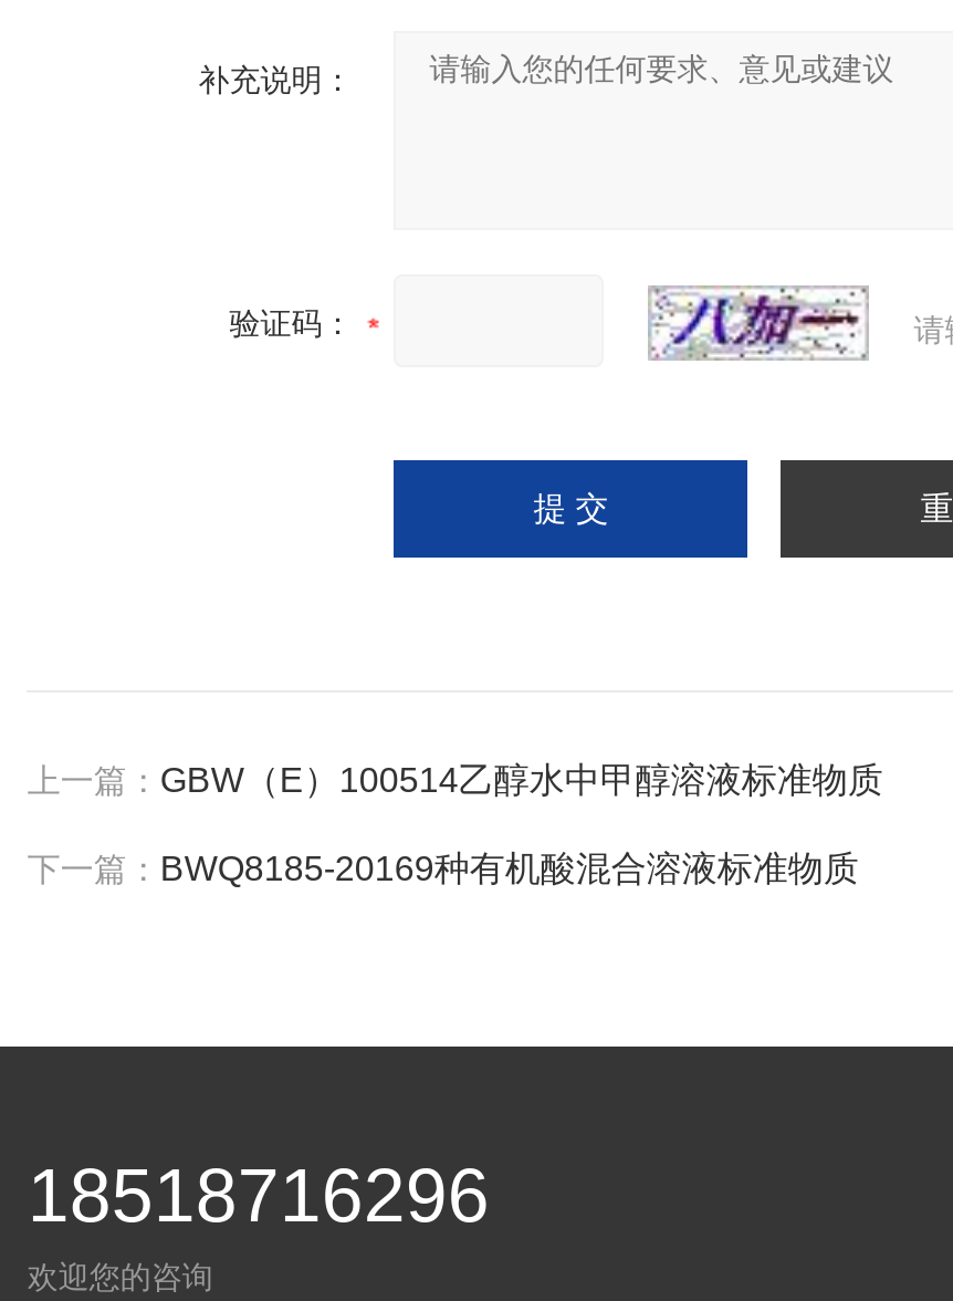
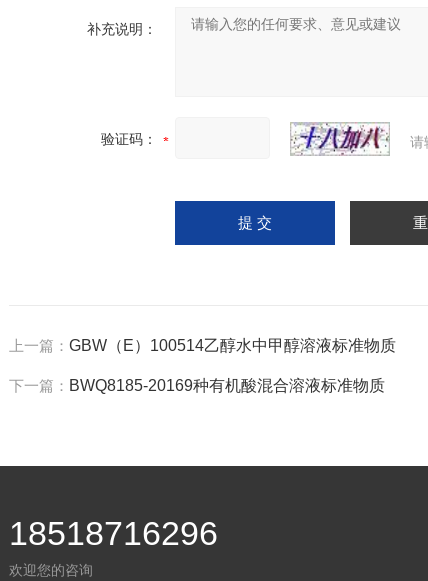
[650,288,867,358] [image] -> [292,123,389,155] [image]

